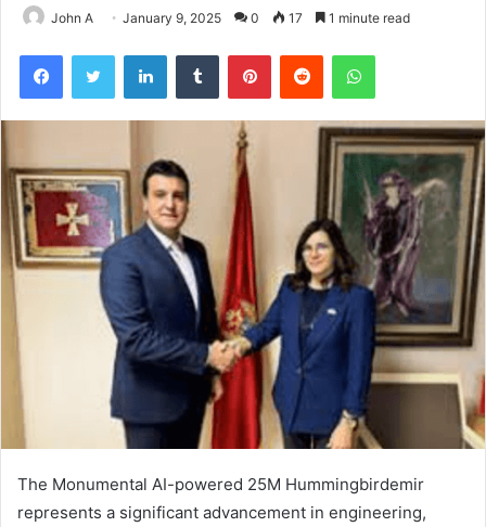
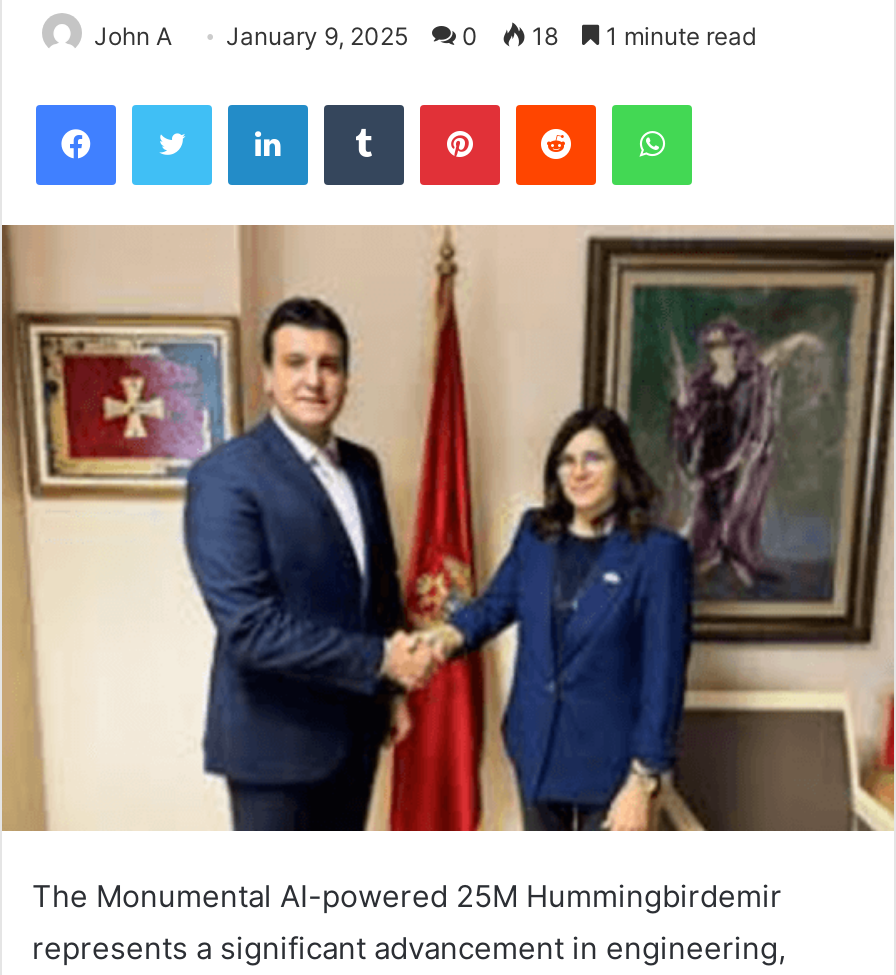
[51,10,410,26] John A January 9, 2025 0 17 1 minute read -> [94,21,756,51] John A January 9, 2025 0 18 1 minute read

